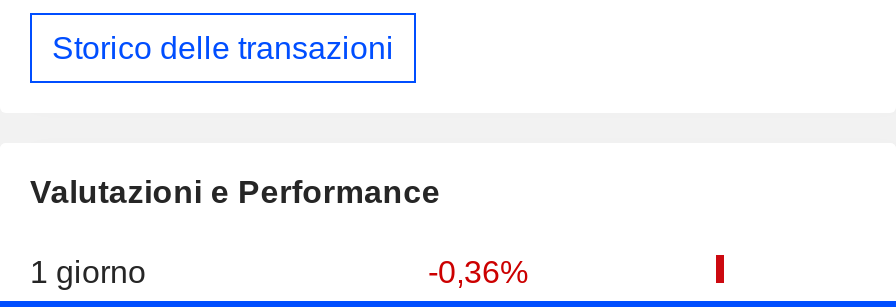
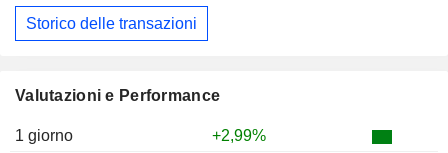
[428,256,528,290] -0,36% -> [212,127,266,144] +2,99%

